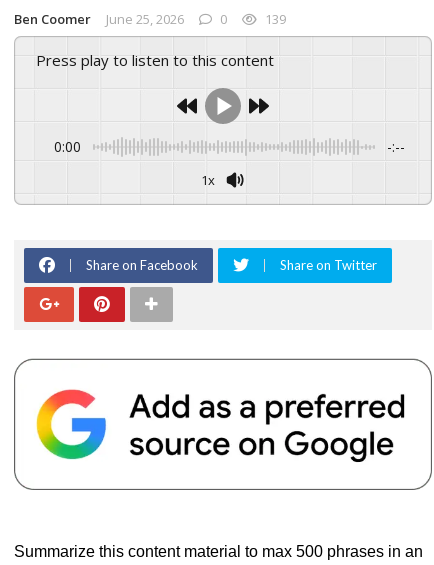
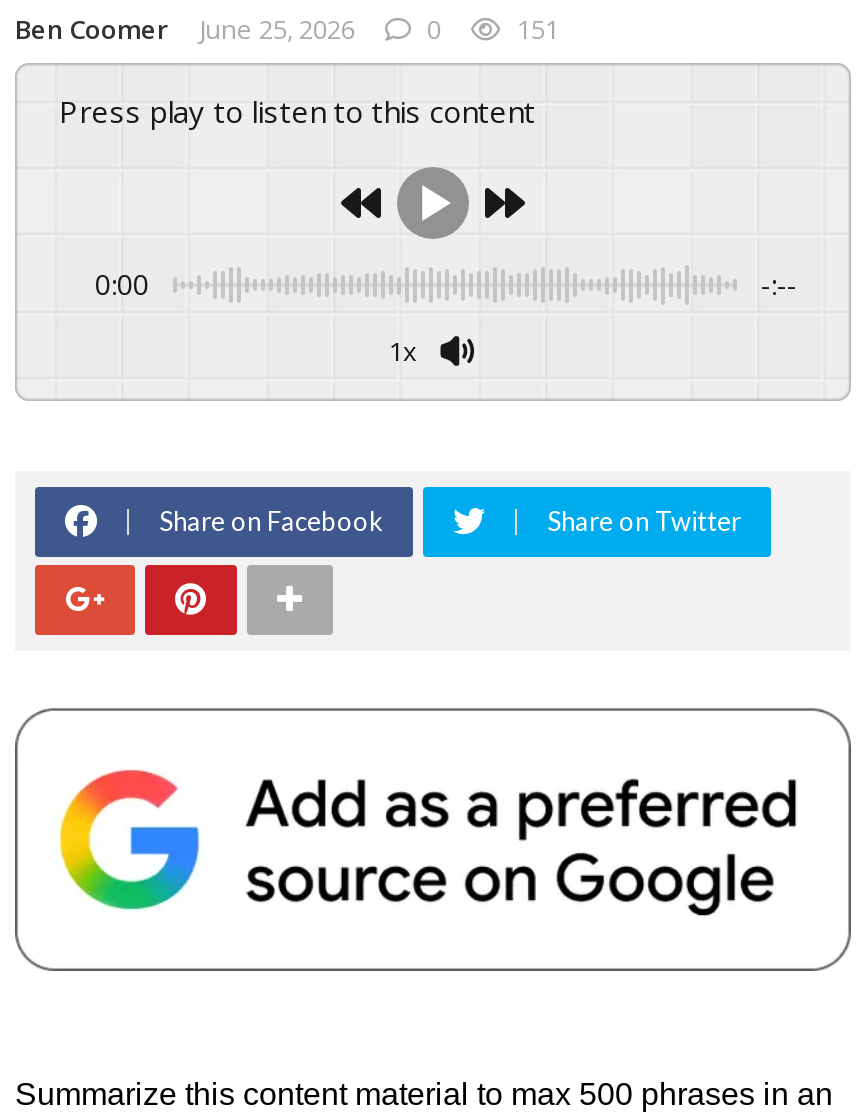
[265,10,286,28] 139 -> [517,11,559,47] 151

